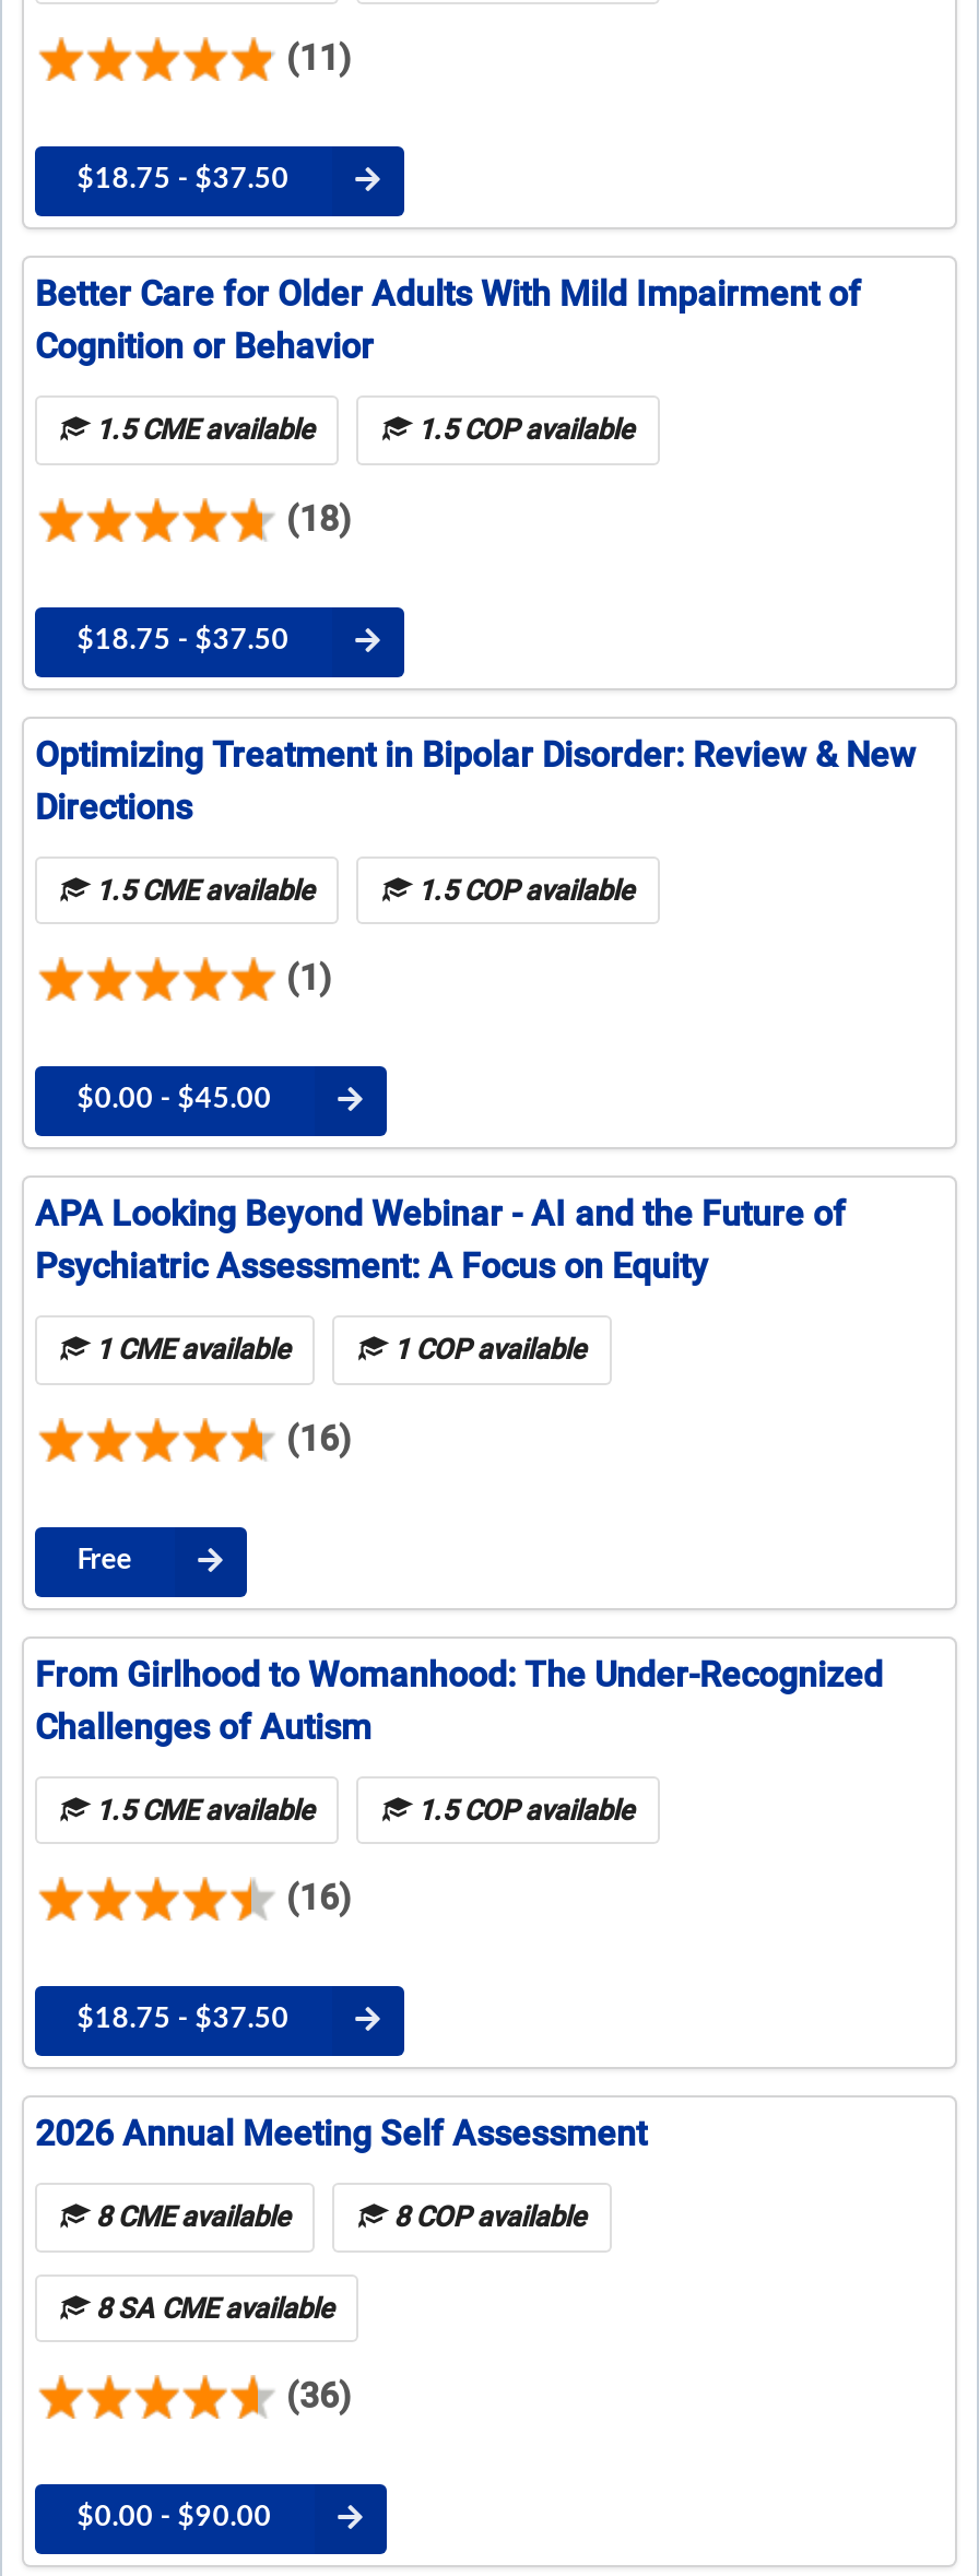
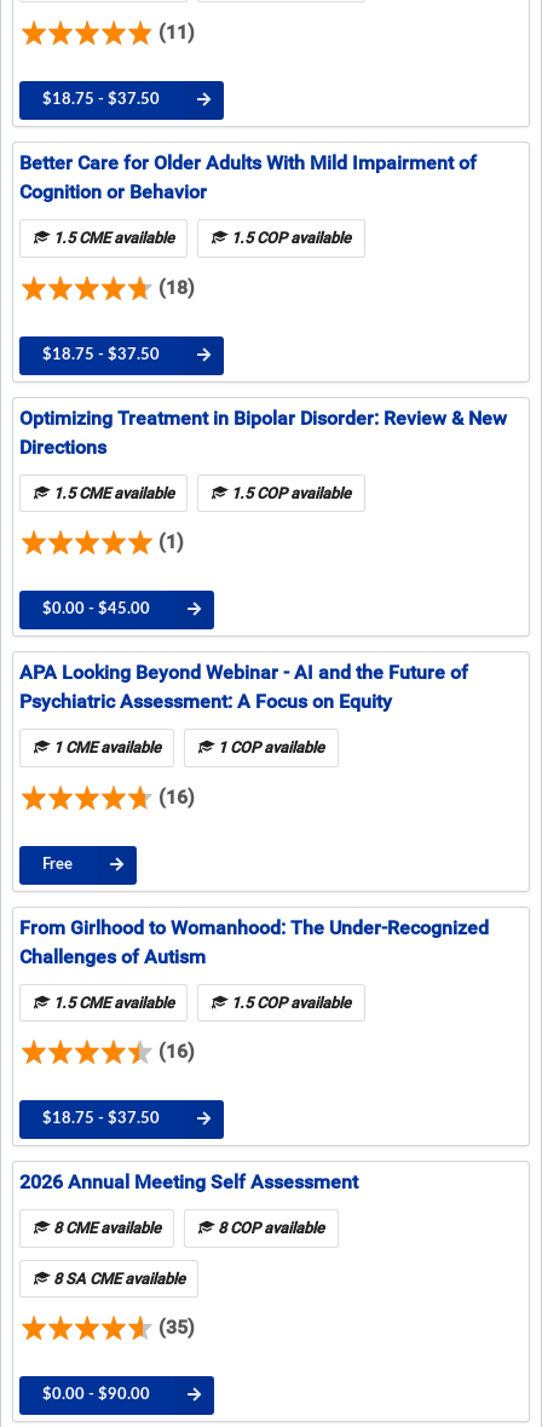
[286,2375,352,2416] (36) -> [158,1315,195,1338] (35)

